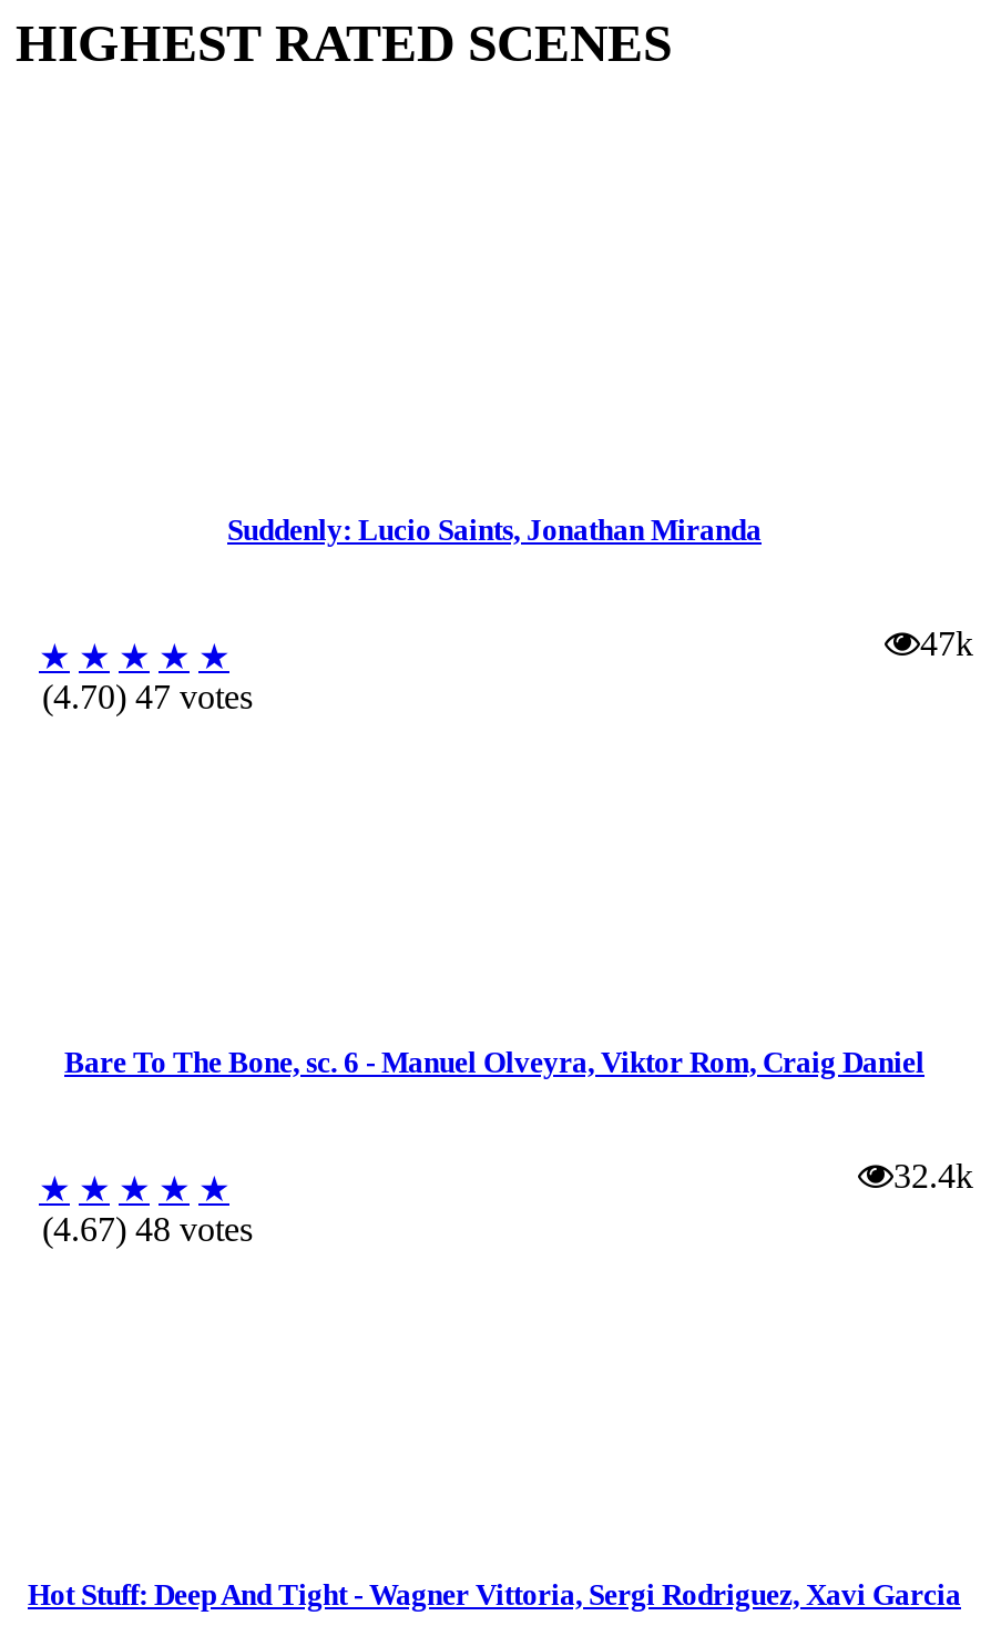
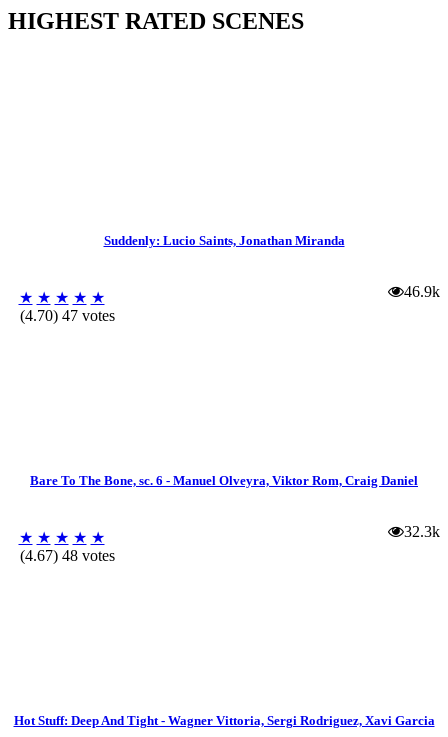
[920,623,973,661] 47k -> [404,282,440,299] 46.9k
[893,1156,973,1194] 32.4k -> [404,523,440,540] 32.3k

